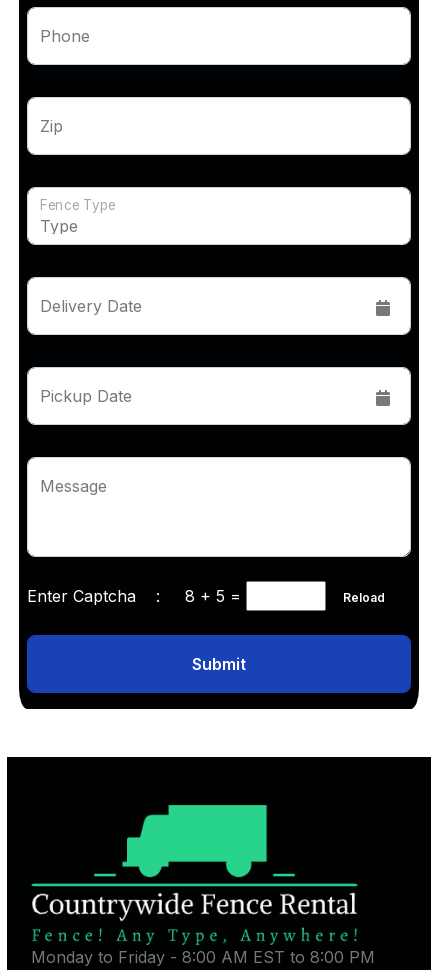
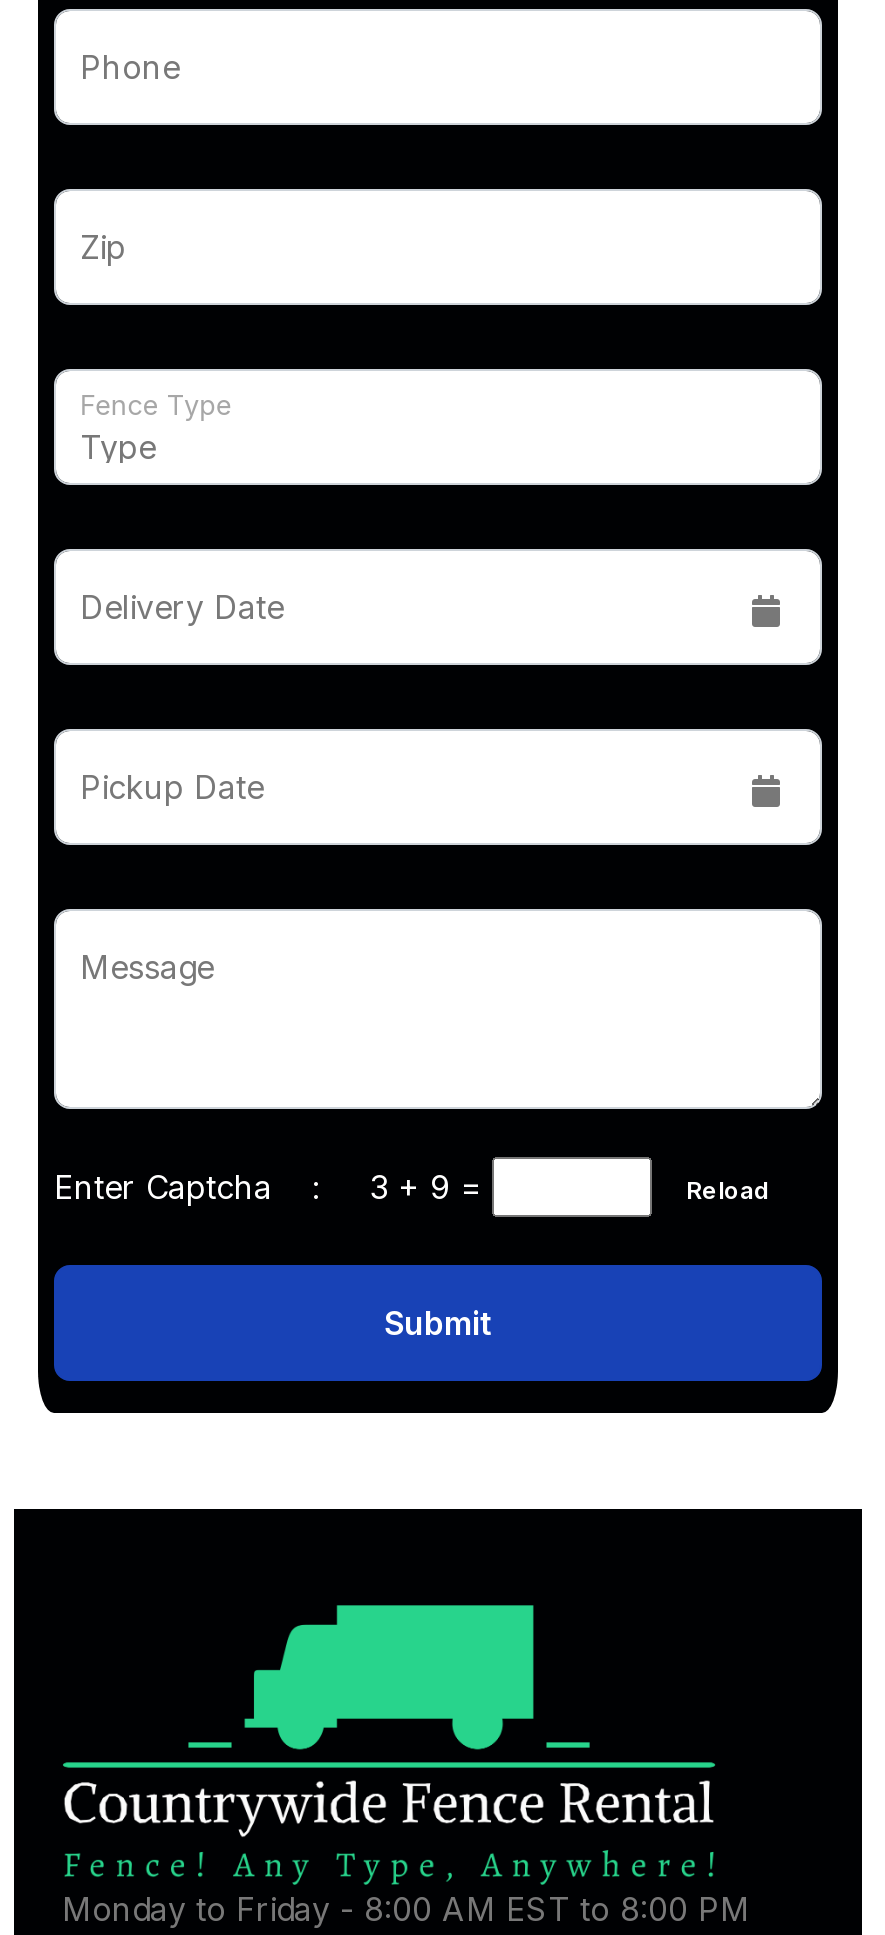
[27,586,246,606] Enter Captcha : 8 + 5 = -> [54,1167,492,1207] Enter Captcha : 3 + 9 =

